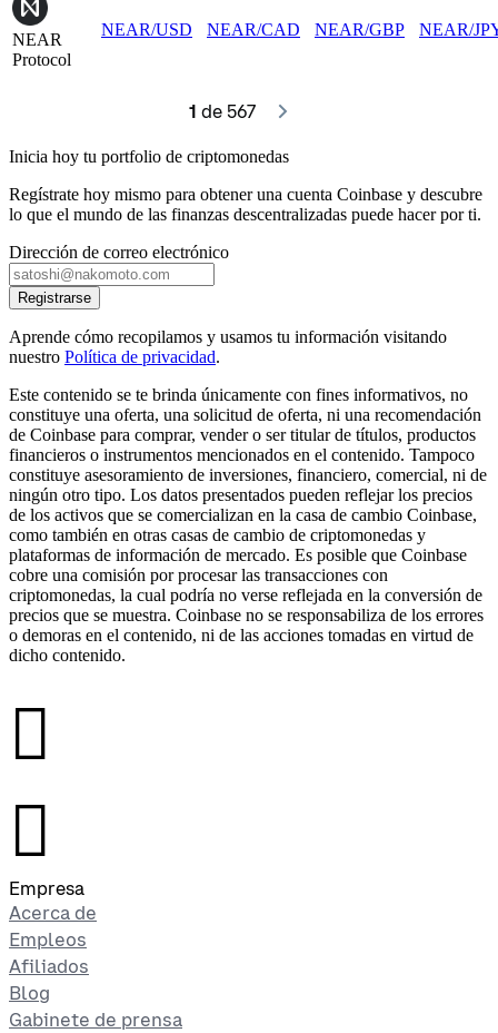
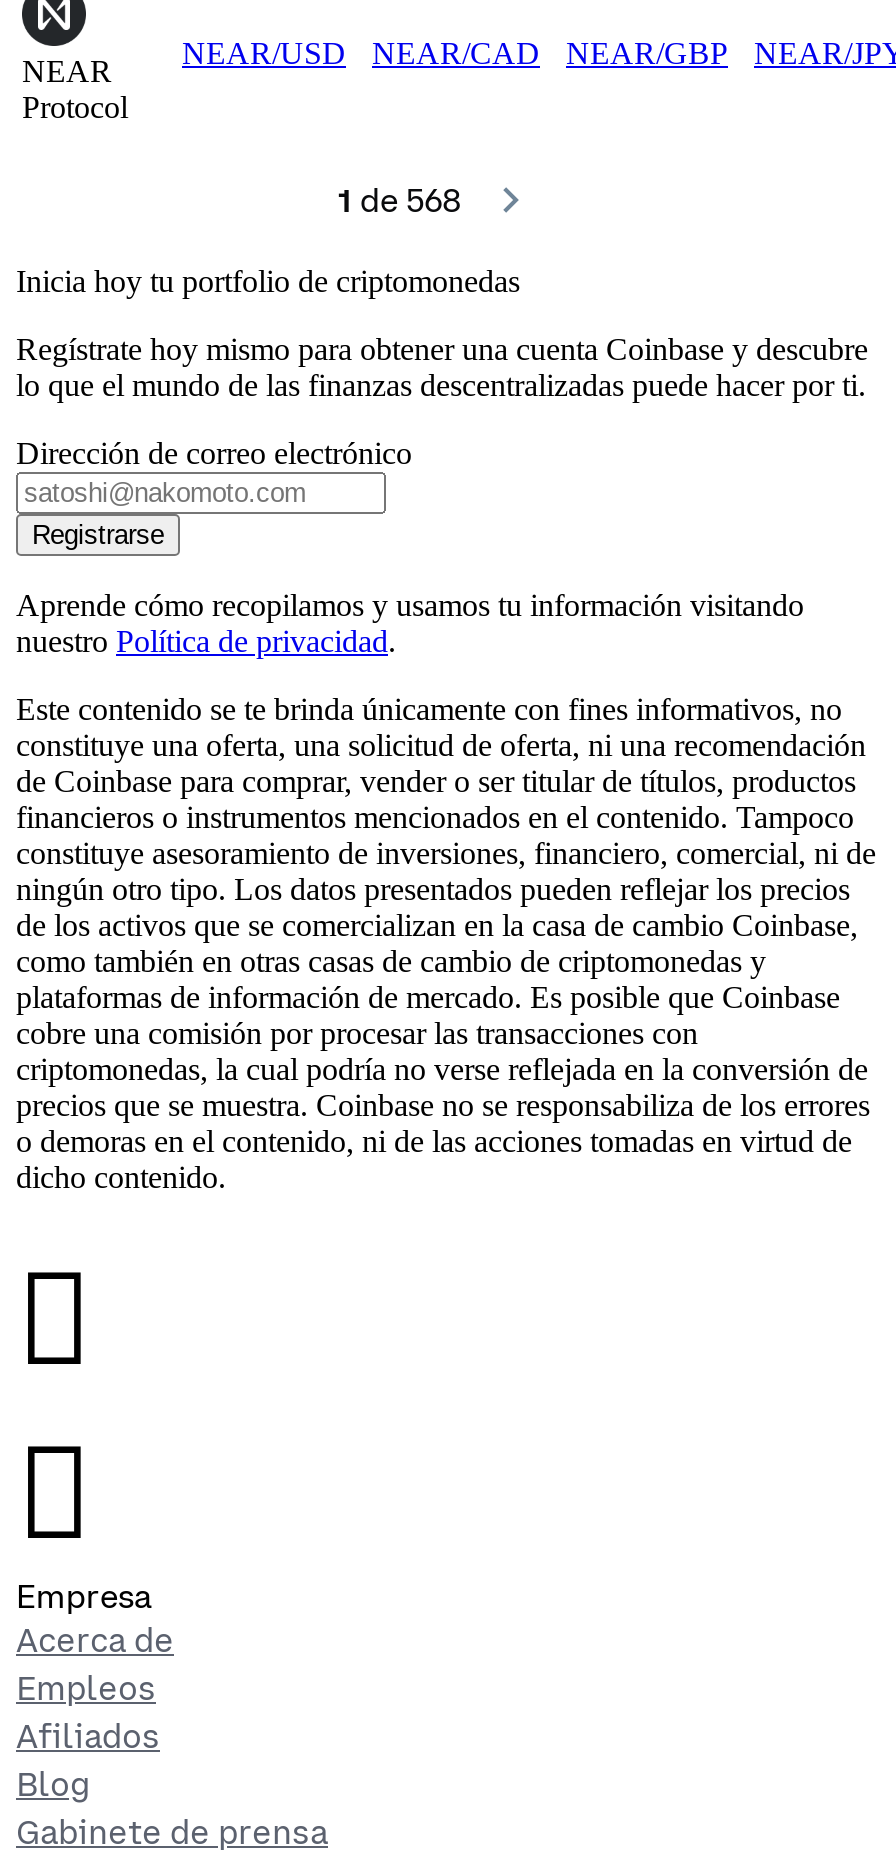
[189,100,256,122] 1 de 567 -> [338,179,462,219] 1 de 568

